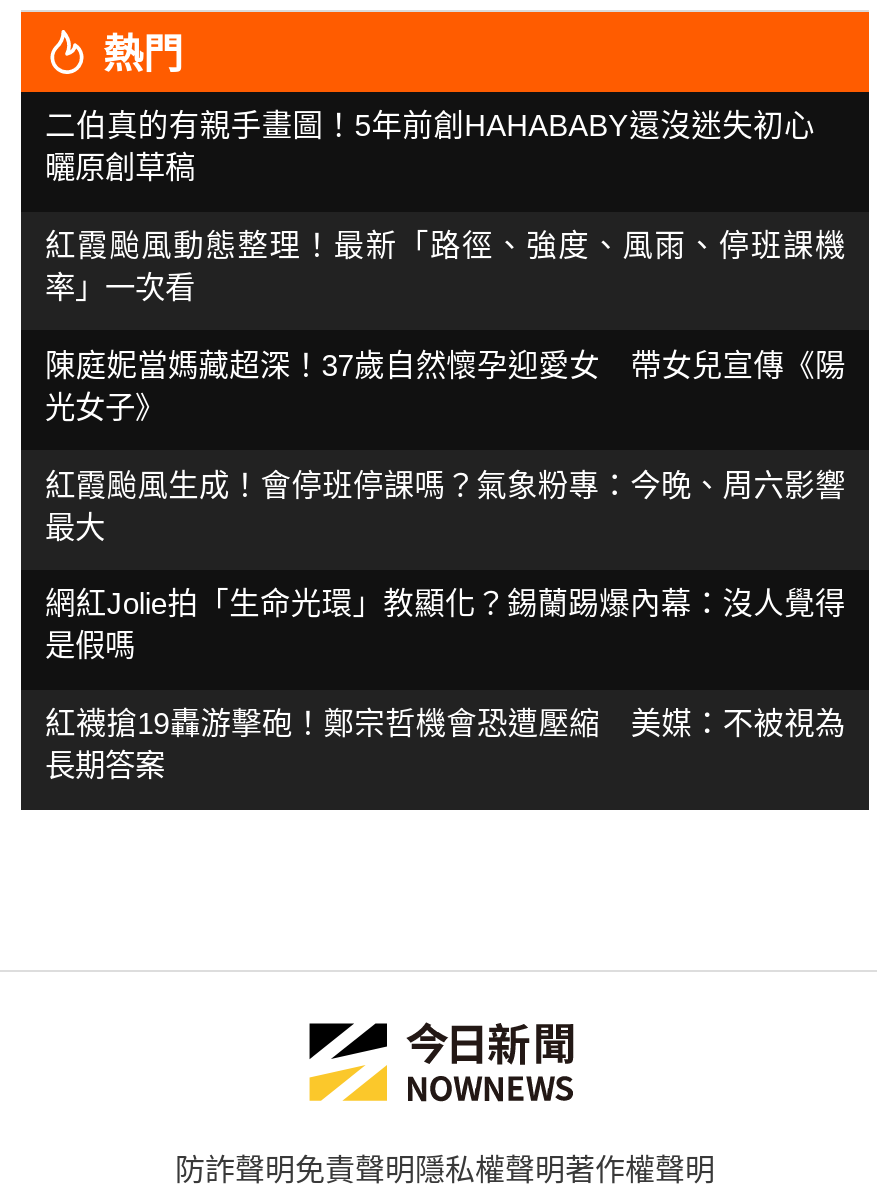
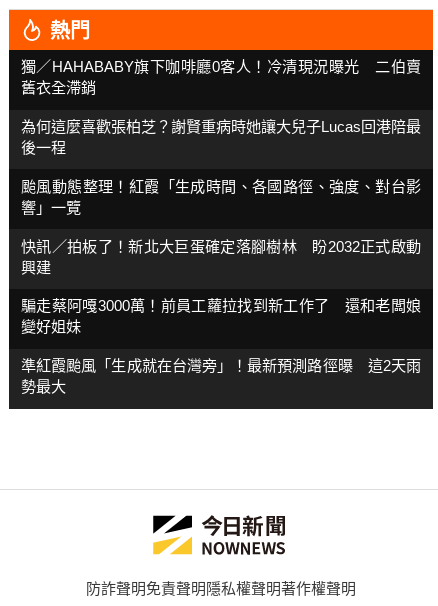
[45,108,845,184] 二伯真的有親手畫圖！5年前創HAHABABY還沒迷失初心 | 曬原創草稿 -> [21,58,421,96] 獨／HAHABABY旗下咖啡廳0客人！冷清現況曝光 二伯賣 | 舊衣全滯銷
[45,228,845,304] 紅霞颱風動態整理！最新「路徑、強度、風雨、停班課機 | 率」一次看 -> [21,118,421,156] 為何這麼喜歡張柏芝？謝賢重病時她讓大兒子Lucas回港陪最 | 後一程
[45,348,845,424] 陳庭妮當媽藏超深！37歲自然懷孕迎愛女 帶女兒宣傳《陽 | 光女子》 -> [21,178,421,216] 颱風動態整理！紅霞「生成時間、各國路徑、強度、對台影 | 響」一覽
[45,467,845,543] 紅霞颱風生成！會停班停課嗎？氣象粉專：今晚、周六影響 | 最大 -> [21,238,421,276] 快訊／拍板了！新北大巨蛋確定落腳樹林 盼2032正式啟動 | 興建
[45,587,845,663] 網紅Jolie拍「生命光環」教顯化？錫蘭踢爆內幕：沒人覺得 | 是假嗎 -> [21,297,421,335] 騙走蔡阿嘎3000萬！前員工蘿拉找到新工作了 還和老闆娘 | 變好姐妹
[45,706,845,782] 紅襪搶19轟游擊砲！鄭宗哲機會恐遭壓縮 美媒：不被視為 | 長期答案 -> [21,357,421,395] 準紅霞颱風「生成就在台灣旁」！最新預測路徑曝 這2天雨 | 勢最大

